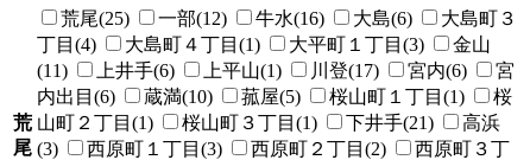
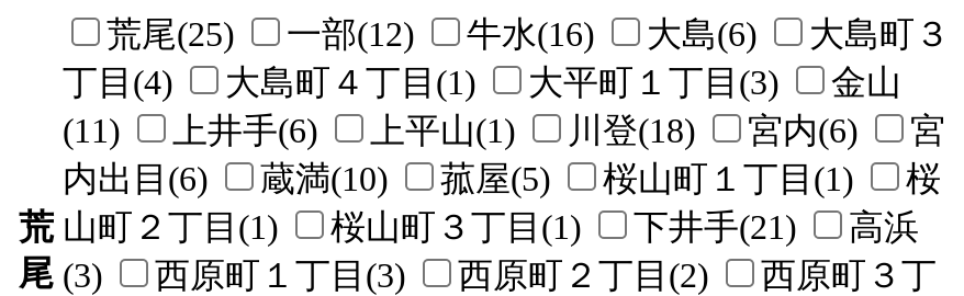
[37,60,515,80] (11) 上井手(6) 上平山(1) 川登(17) 宮内(6) 宮 -> [63,111,945,149] (11) 上井手(6) 上平山(1) 川登(18) 宮内(6) 宮

